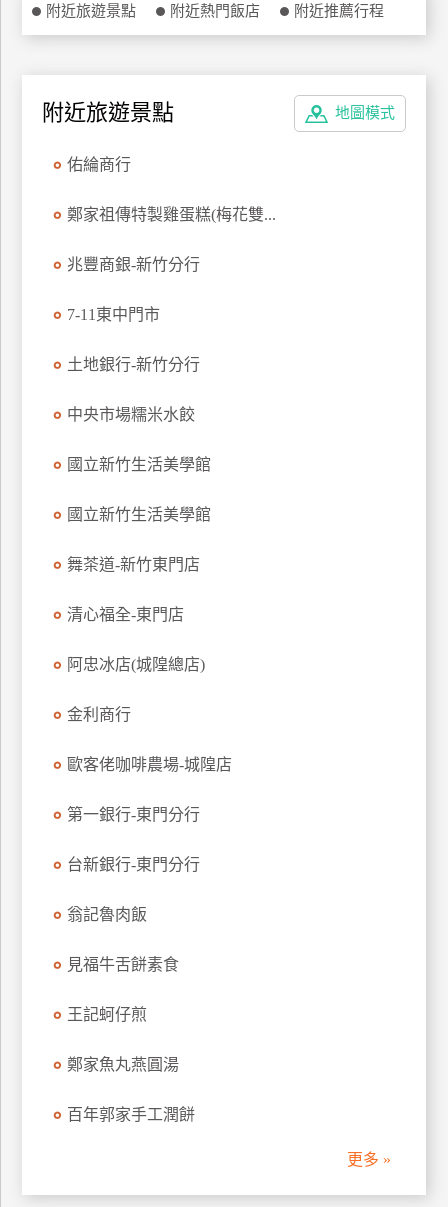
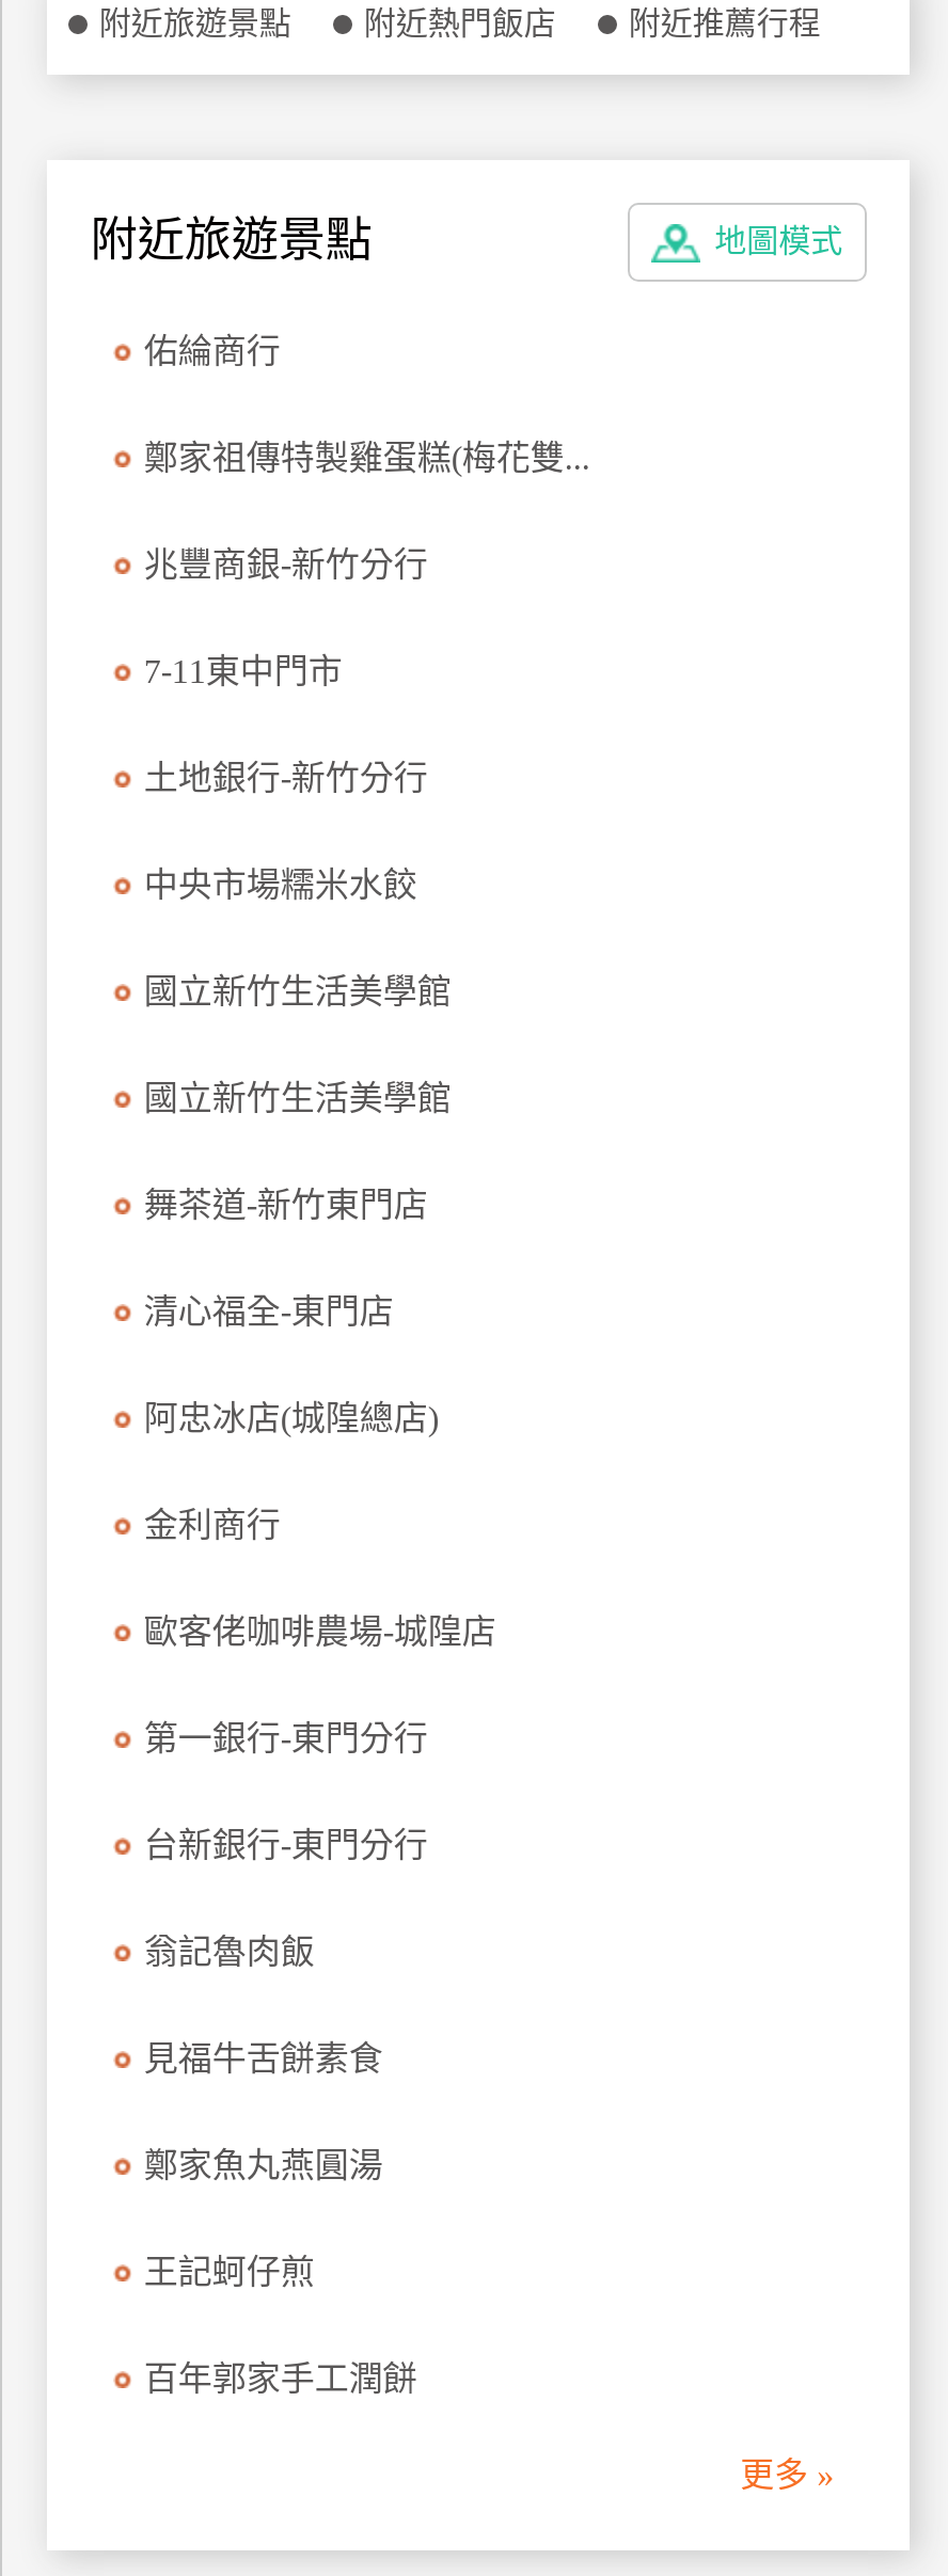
moved [67,1006,147,1023] -> [144,2254,315,2290]: 王記蚵仔煎
moved [67,1056,179,1073] -> [144,2147,383,2183]: 鄭家魚丸燕圓湯

